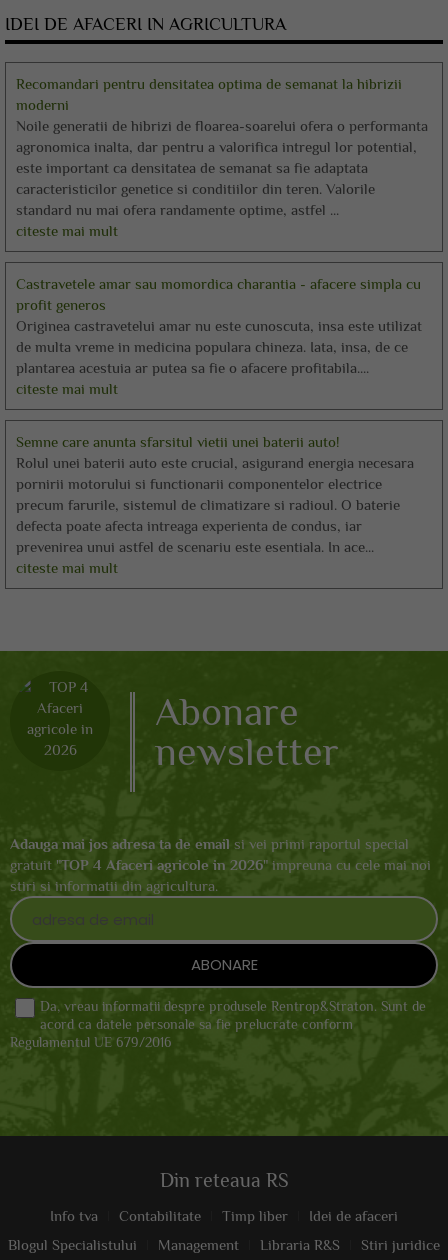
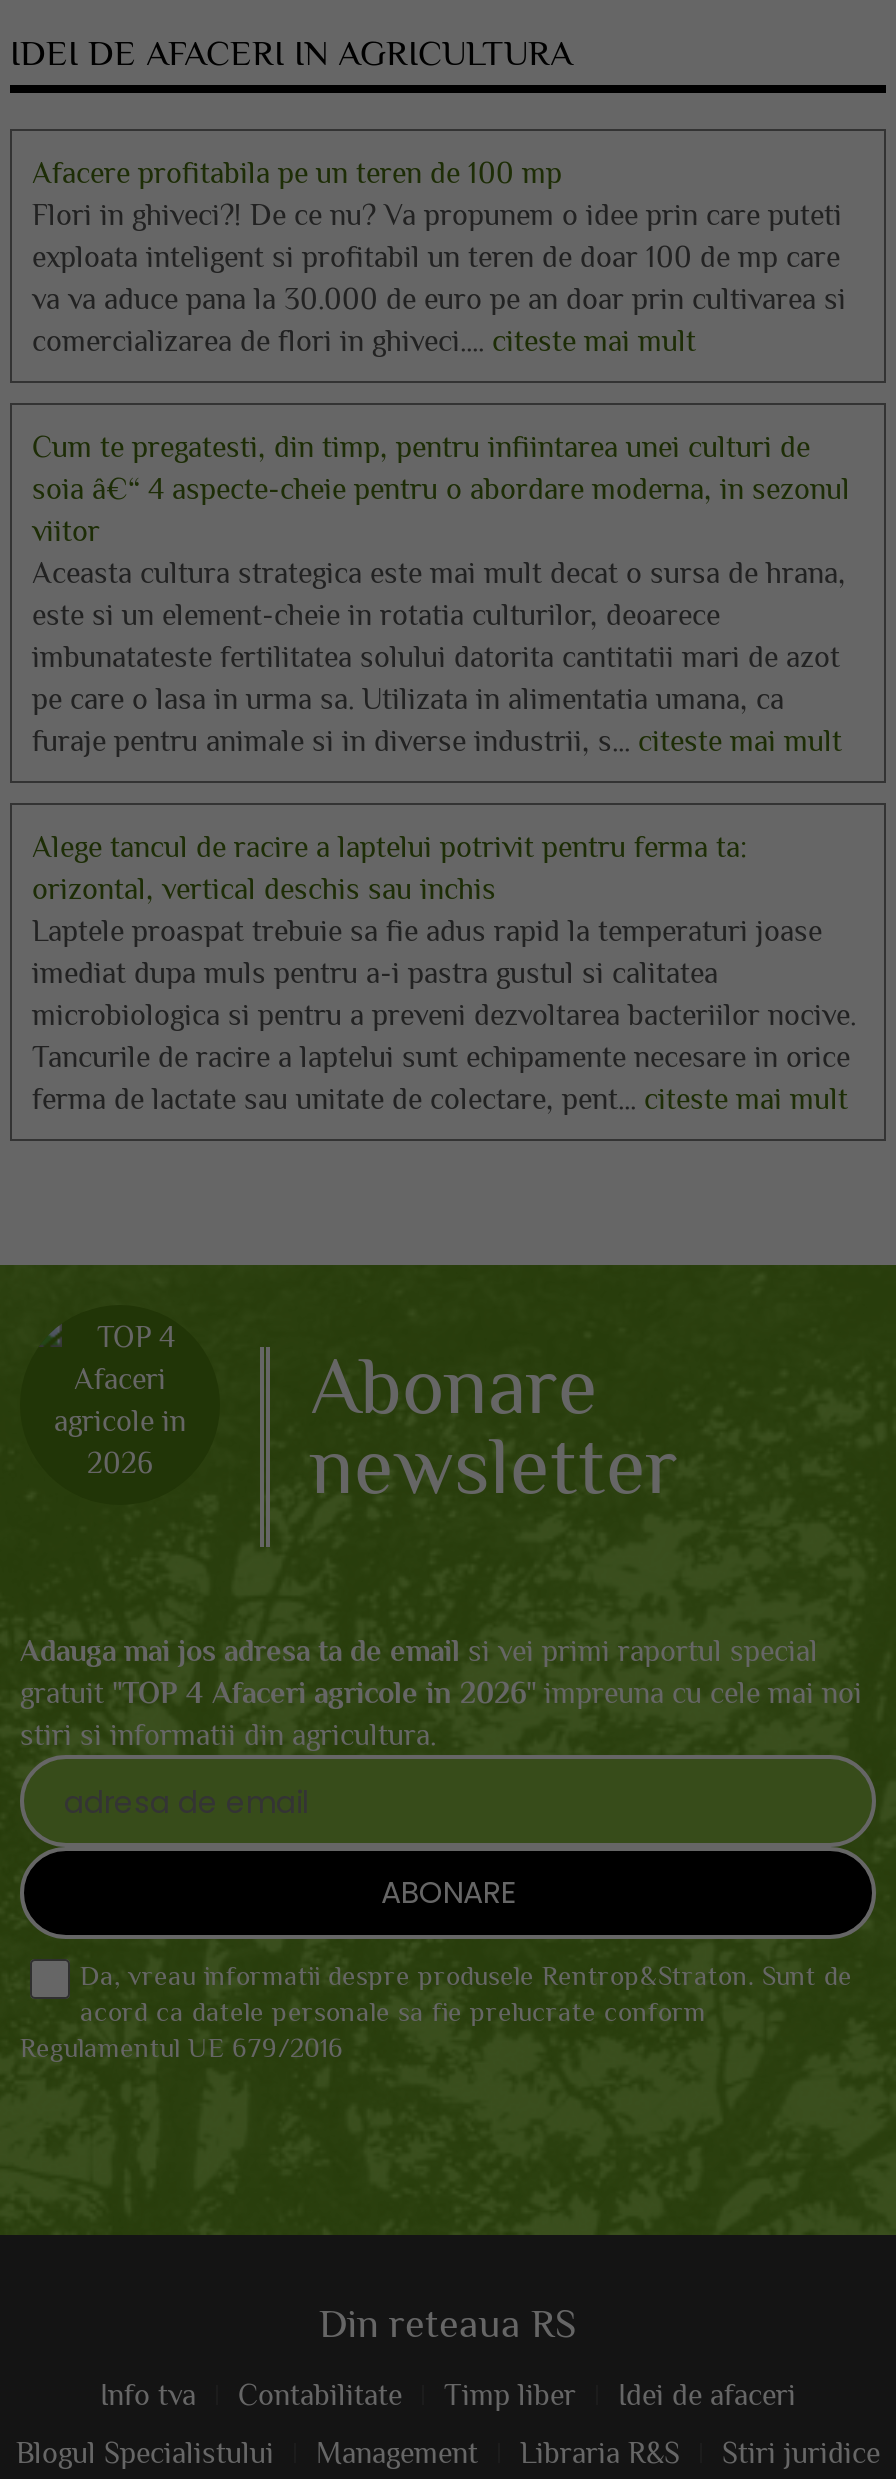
[16,75,428,239] Recomandari pentru densitatea optima de semanat la hibrizii | moderni | Noile generatii de hibrizi de floarea-soarelui ofera o performanta | agronomica inalta, dar pentru a valorifica intregul lor potential, | este important ca densitatea de semanat sa fie adaptata | caracteristicilor genetice si conditiilor din teren. Valorile | standard nu mai ofera randamente optime, astfel ... | citeste mai mult -> [32,155,846,357] Afacere profitabila pe un teren de 100 mp | Flori in ghiveci?! De ce nu? Va propunem o idee prin care puteti | exploata inteligent si profitabil un teren de doar 100 de mp care | va va aduce pana la 30.000 de euro pe an doar prin cultivarea si | comercializarea de flori in ghiveci.... citeste mai mult
[16,275,422,397] Castravetele amar sau momordica charantia - afacere simpla cu | profit generos | Originea castravetelui amar nu este cunoscuta, insa este utilizat | de multa vreme in medicina populara chineza. Iata, insa, de ce | plantarea acestuia ar putea sa fie o afacere profitabila.... | citeste mai mult -> [32,429,850,757] Cum te pregatesti, din timp, pentru infiintarea unei culturi de | soia â€“ 4 aspecte-cheie pentru o abordare moderna, in sezonul | viitor | Aceasta cultura strategica este mai mult decat o sursa de hrana, | este si un element-cheie in rotatia culturilor, deoarece | imbunatateste fertilitatea solului datorita cantitatii mari de azot | pe care o lasa in urma sa. Utilizata in alimentatia umana, ca | furaje pentru animale si in diverse industrii, s... citeste mai mult
[16,433,414,576] Semne care anunta sfarsitul vietii unei baterii auto! | Rolul unei baterii auto este crucial, asigurand energia necesara | pornirii motorului si functionarii componentelor electrice | precum farurile, sistemul de climatizare si radioul. O baterie | defecta poate afecta intreaga experienta de condus, iar | prevenirea unui astfel de scenariu este esentiala. In ace... | citeste mai mult -> [32,829,856,1115] Alege tancul de racire a laptelui potrivit pentru ferma ta: | orizontal, vertical deschis sau inchis | Laptele proaspat trebuie sa fie adus rapid la temperaturi joase | imediat dupa muls pentru a-i pastra gustul si calitatea | microbiologica si pentru a preveni dezvoltarea bacteriilor nocive. | Tancurile de racire a laptelui sunt echipamente necesare in orice | ferma de lactate sau unitate de colectare, pent... citeste mai mult

